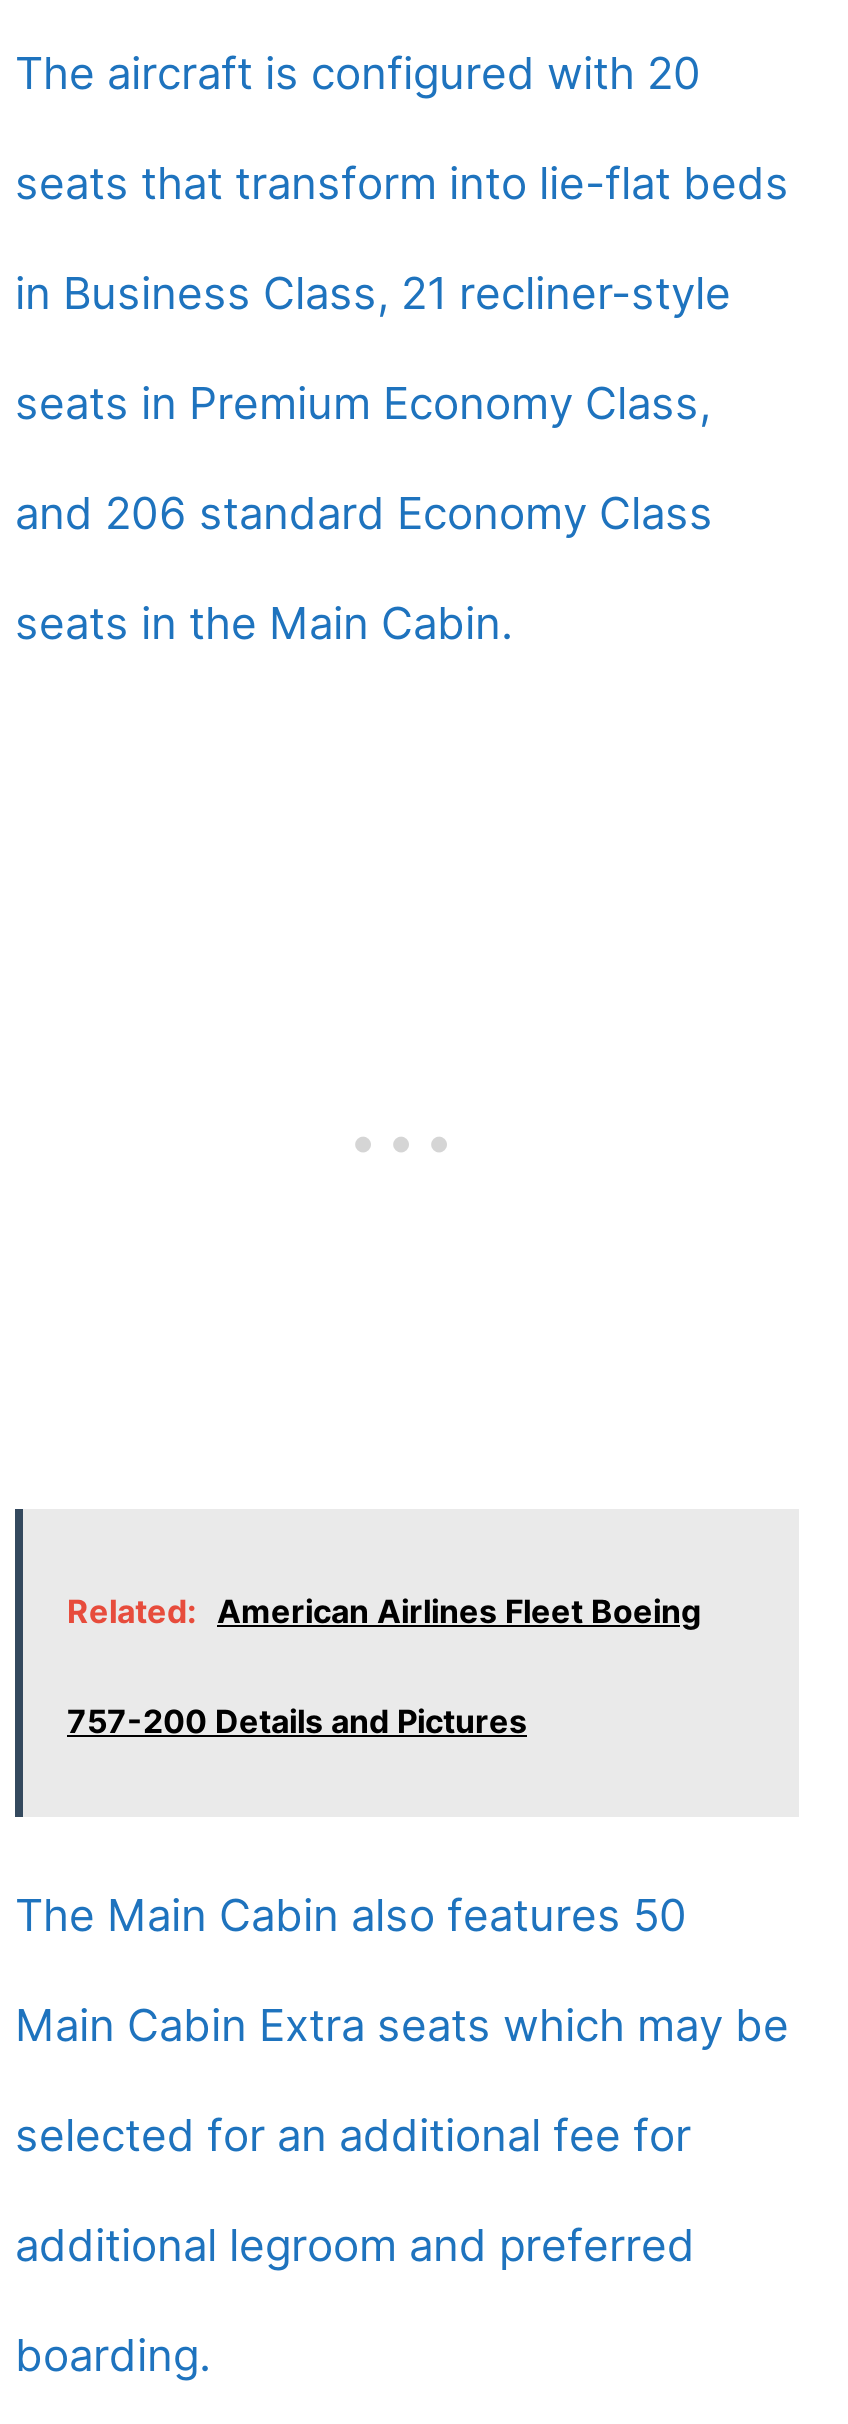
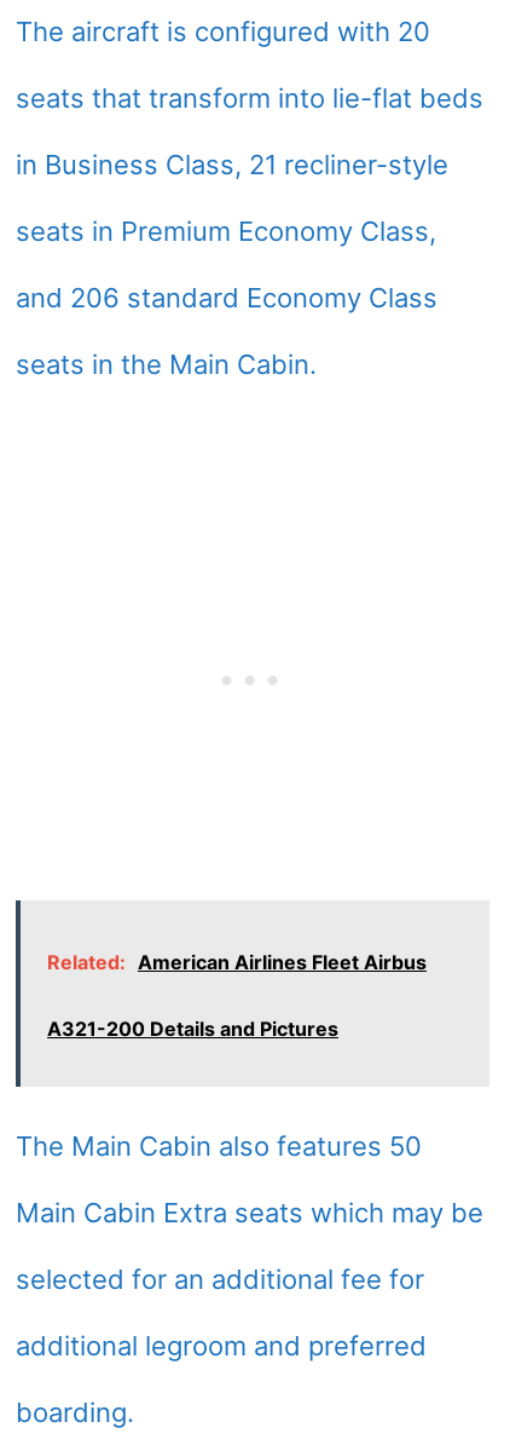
[67,1591,701,1631] Related: American Airlines Fleet Boeing -> [47,950,427,974] Related: American Airlines Fleet Airbus
[67,1701,527,1741] 757-200 Details and Pictures -> [47,1016,338,1041] A321-200 Details and Pictures

